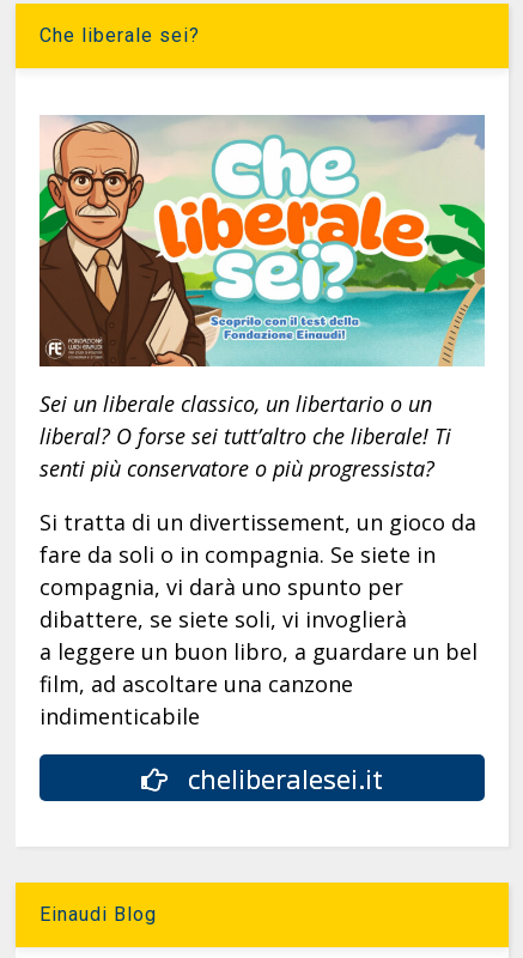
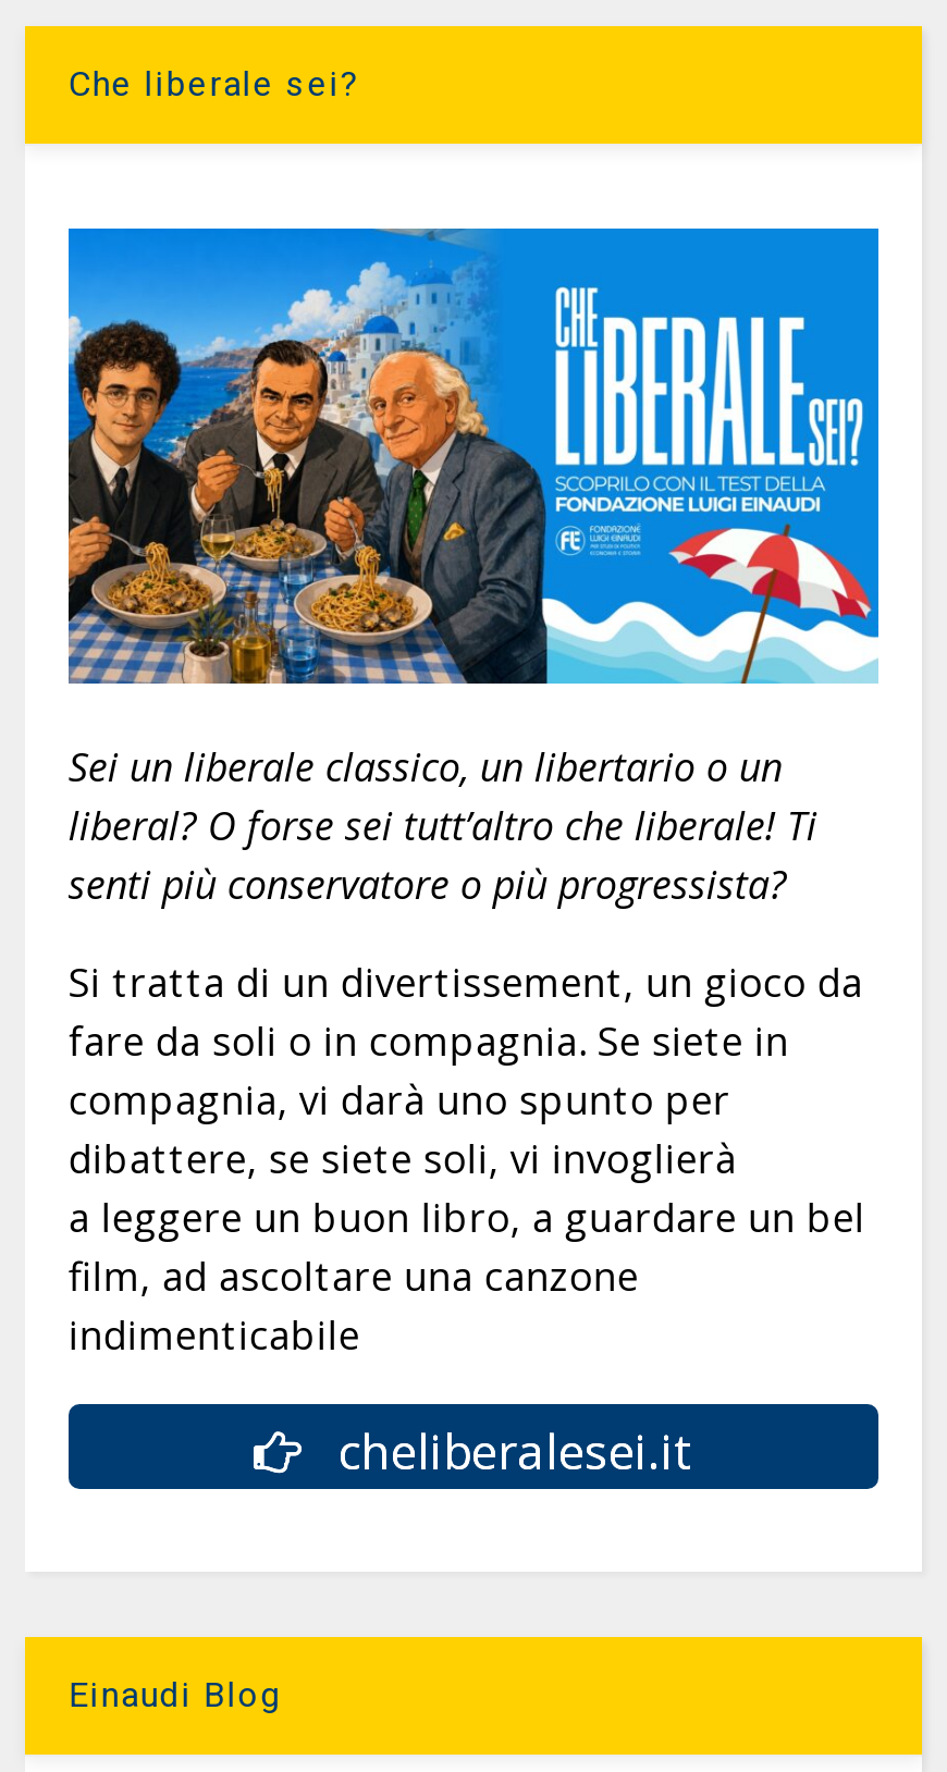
[38,115,486,368] [image] -> [66,225,881,685] [image]

